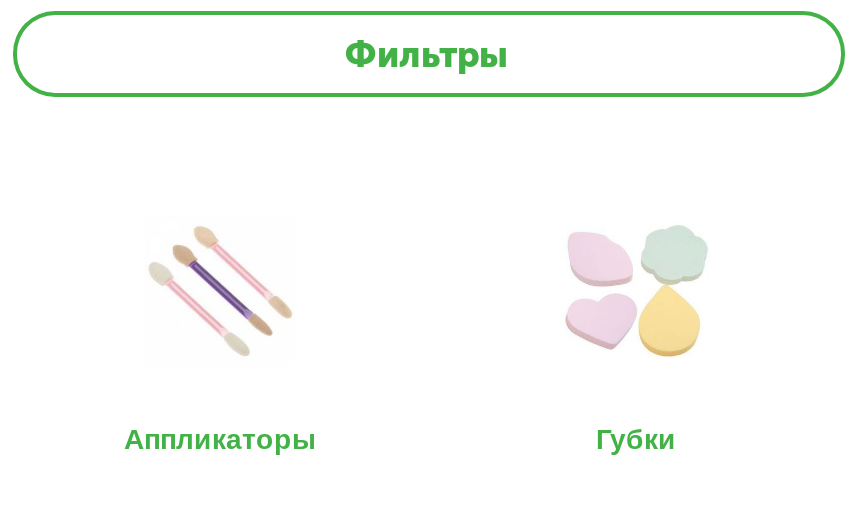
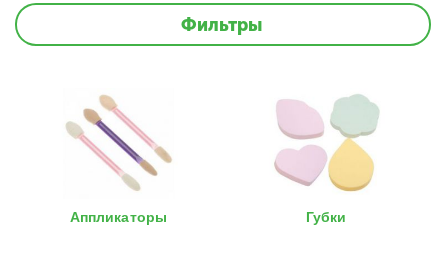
[115,195,327,387] [image] -> [65,94,173,192] [image]
[531,193,741,389] [image] -> [273,93,380,193] [image]

